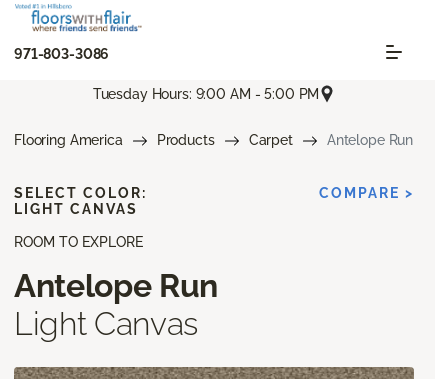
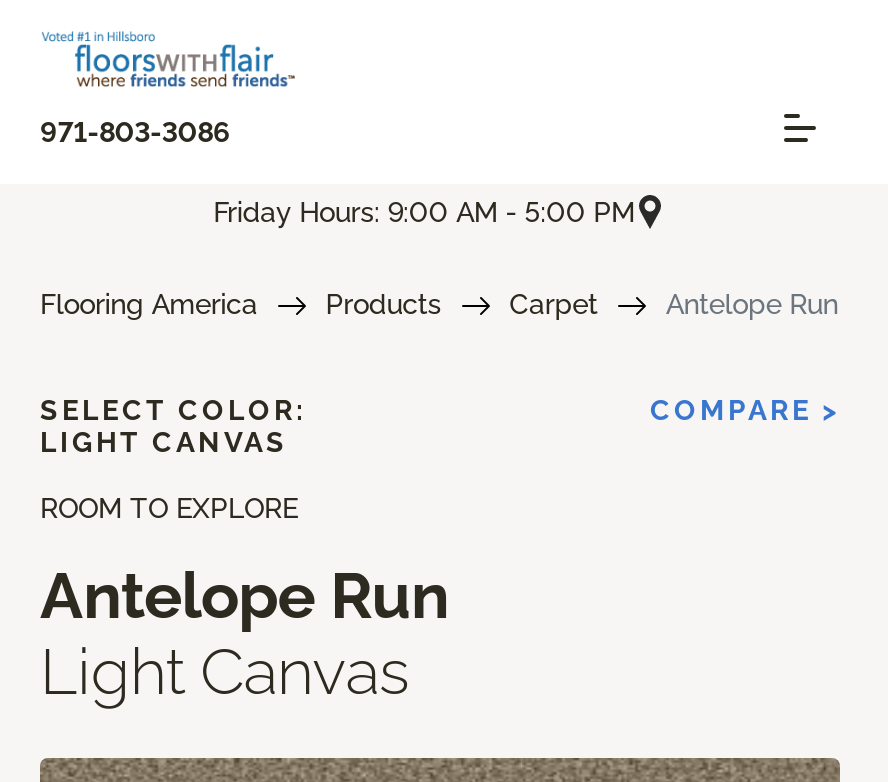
[93,86,319,102] Tuesday Hours: 9:00 AM - 5:00 PM -> [213,195,635,227] Friday Hours: 9:00 AM - 5:00 PM

